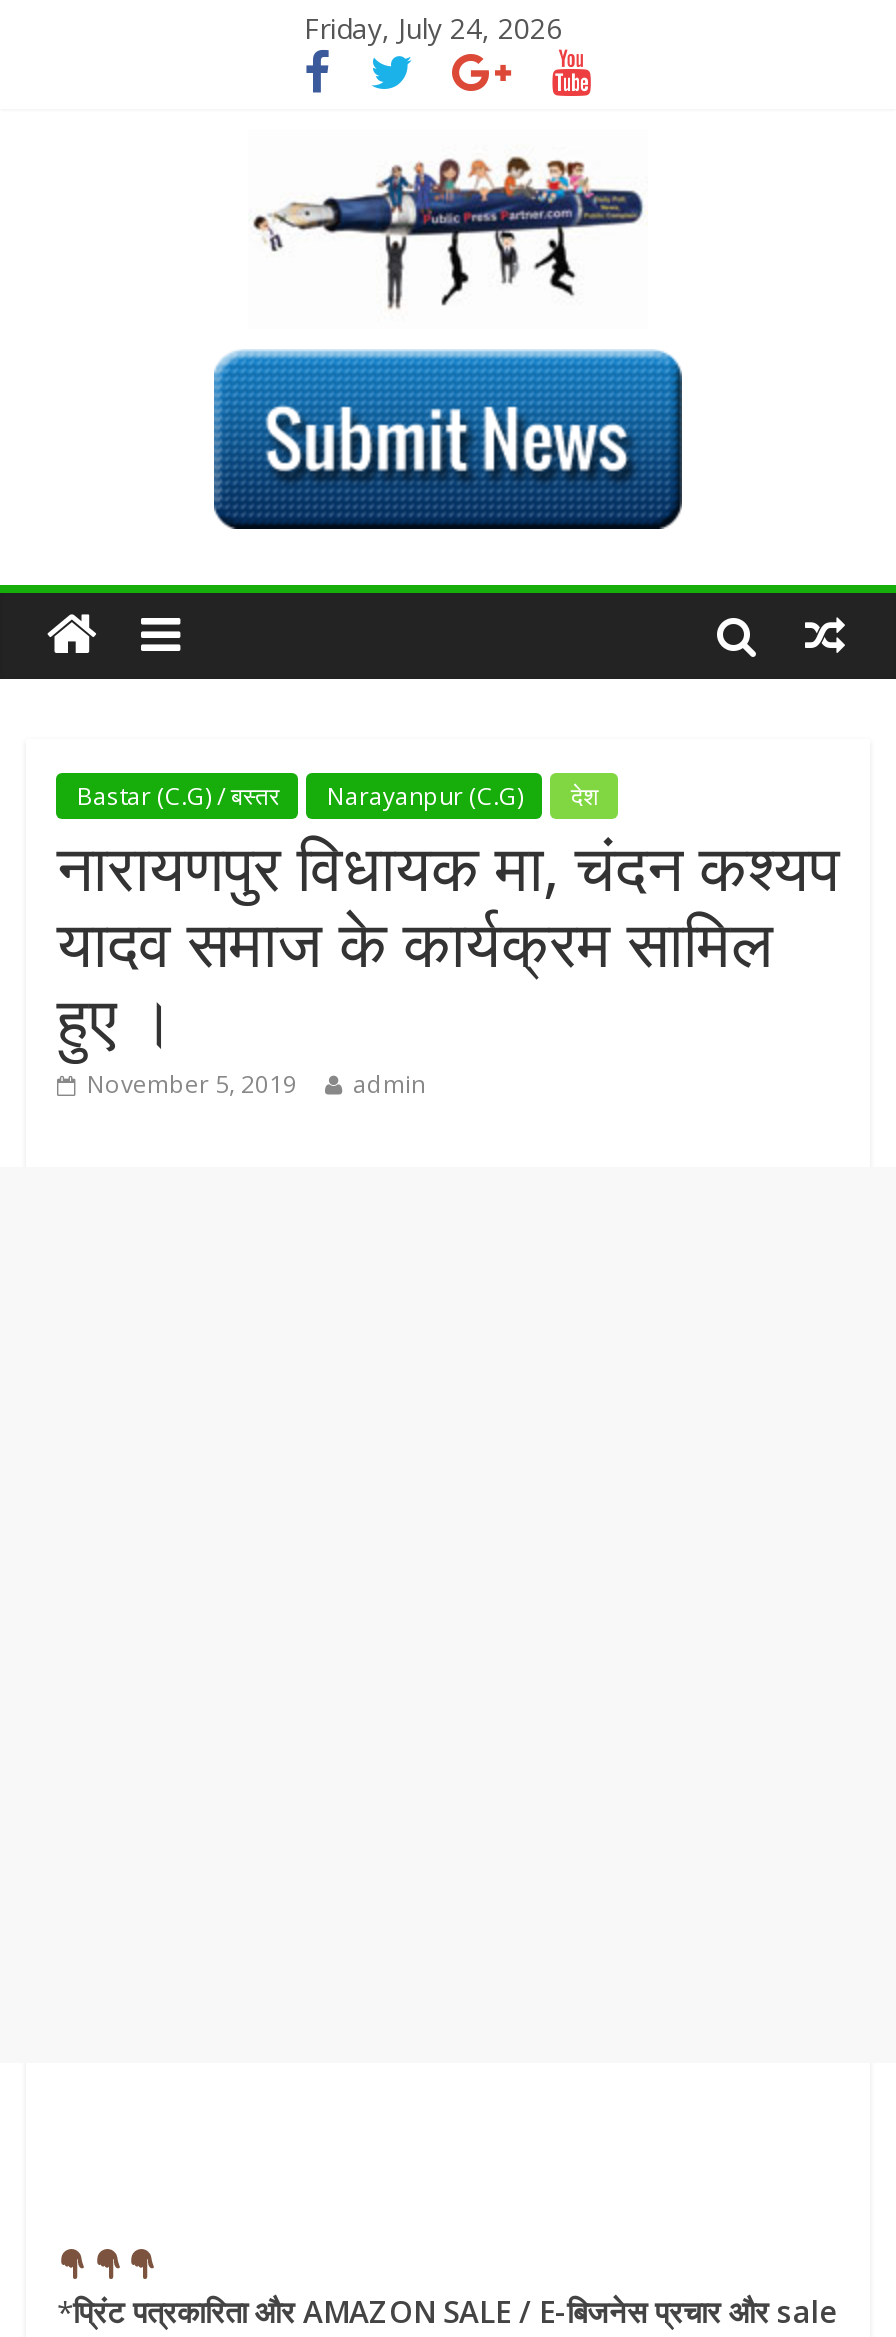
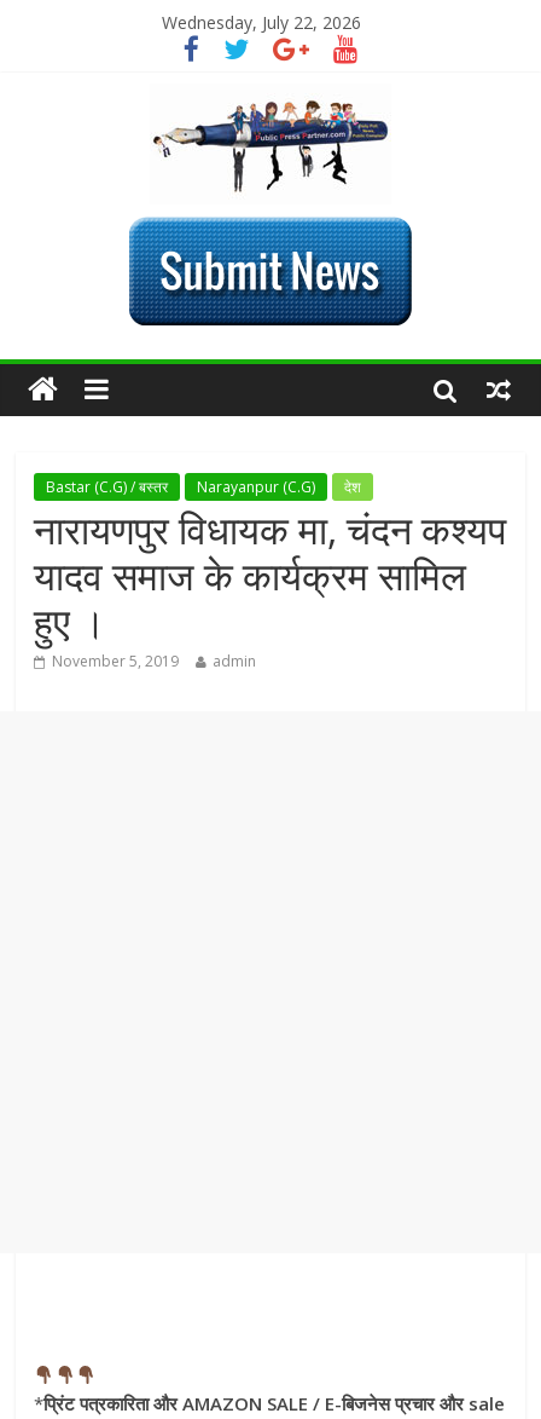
[304,9,562,47] Friday, July 24, 2026 -> [162,11,361,34] Wednesday, July 22, 2026

